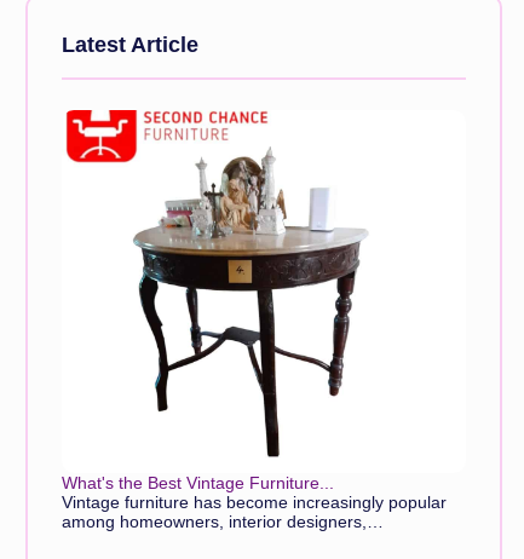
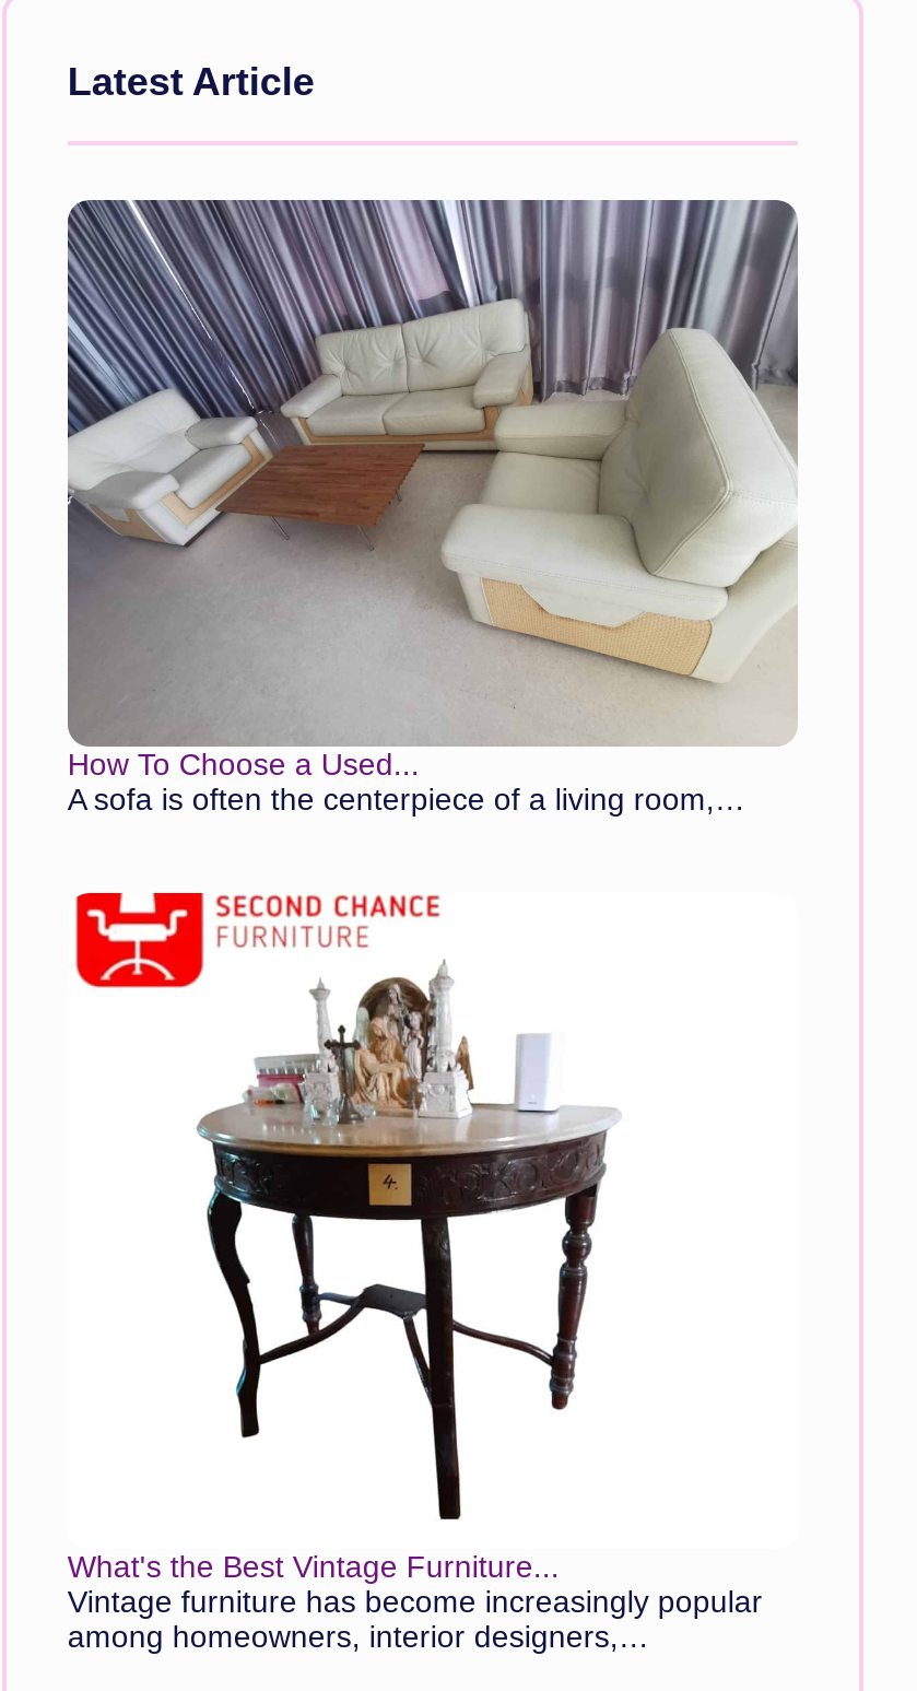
none -> [66,197,800,817] [image] | How To Choose a Used... | A sofa is often the centerpiece of a living room,…

